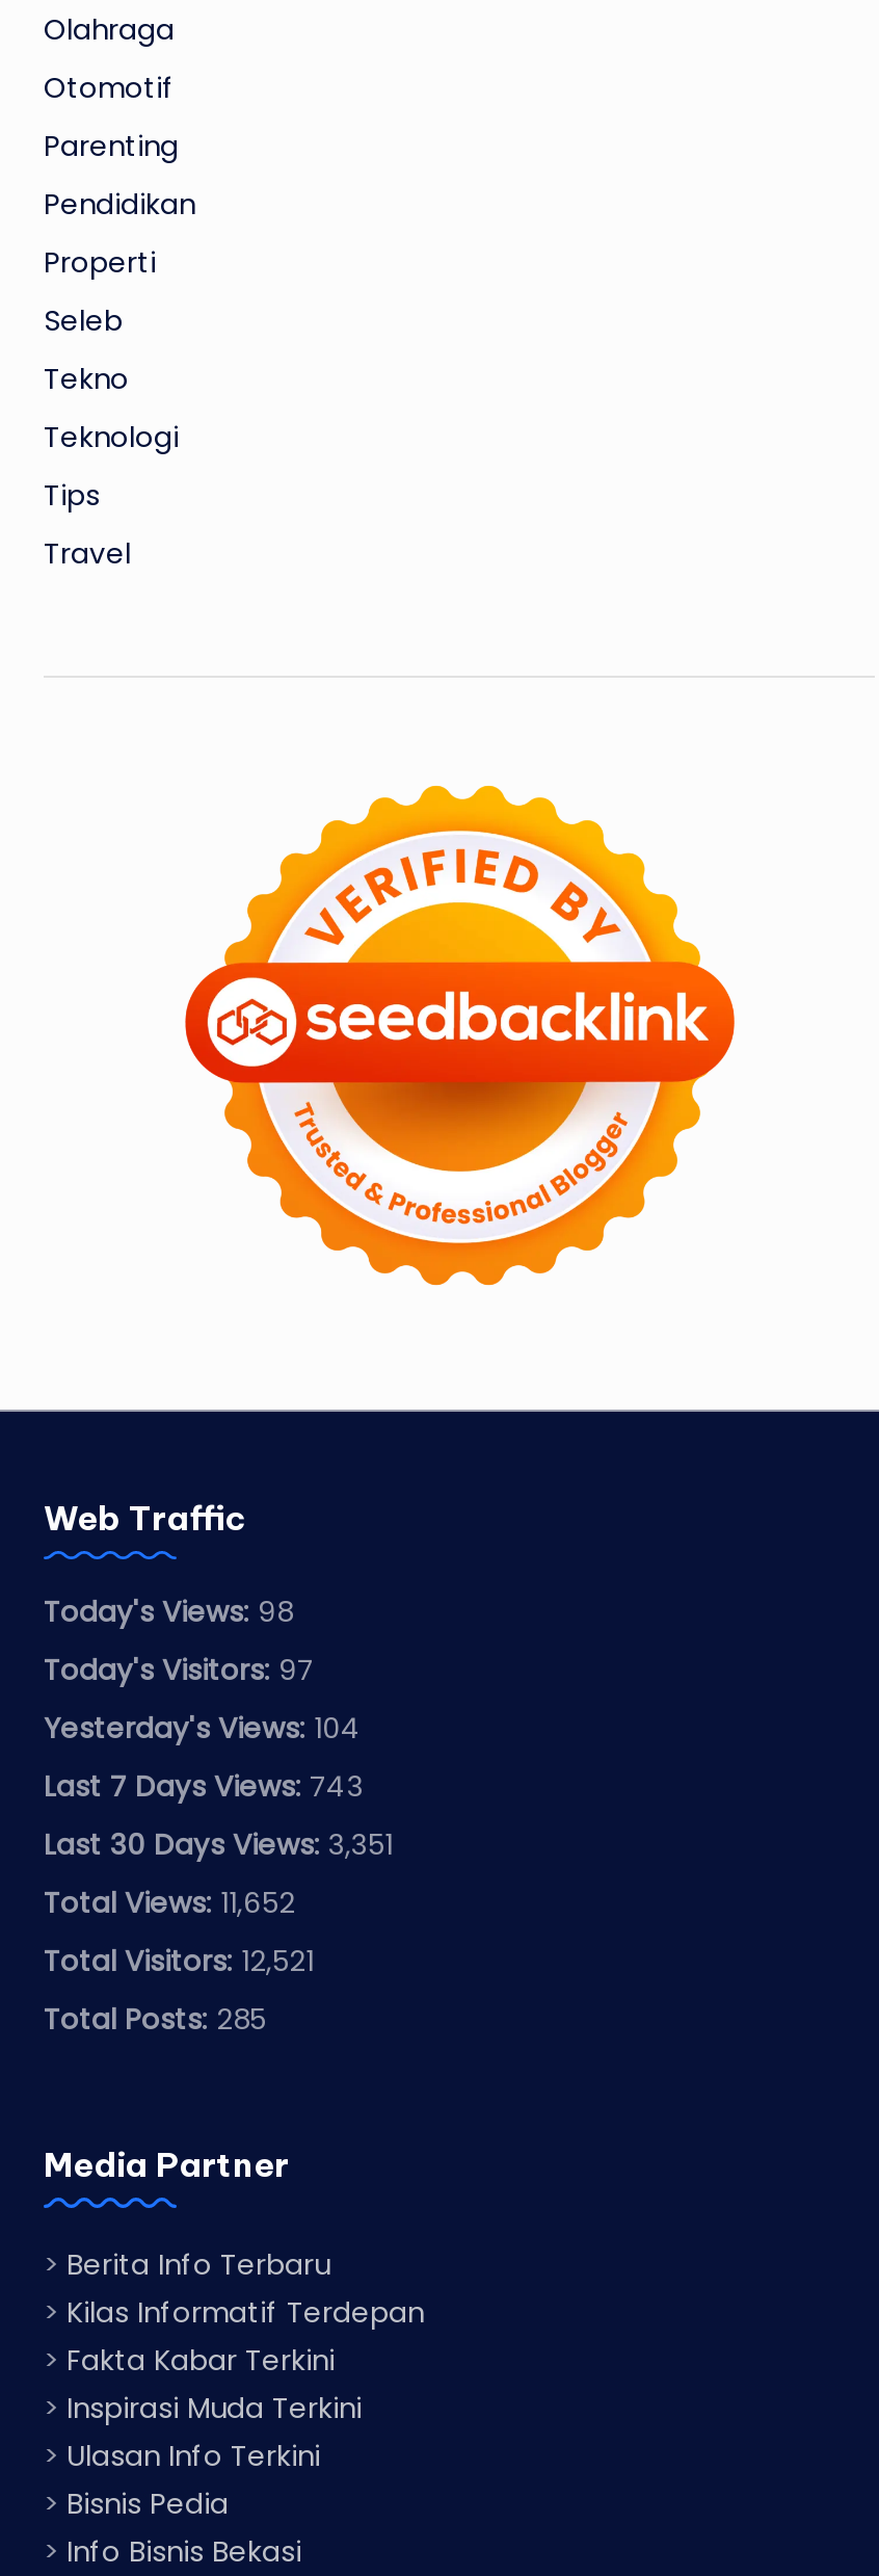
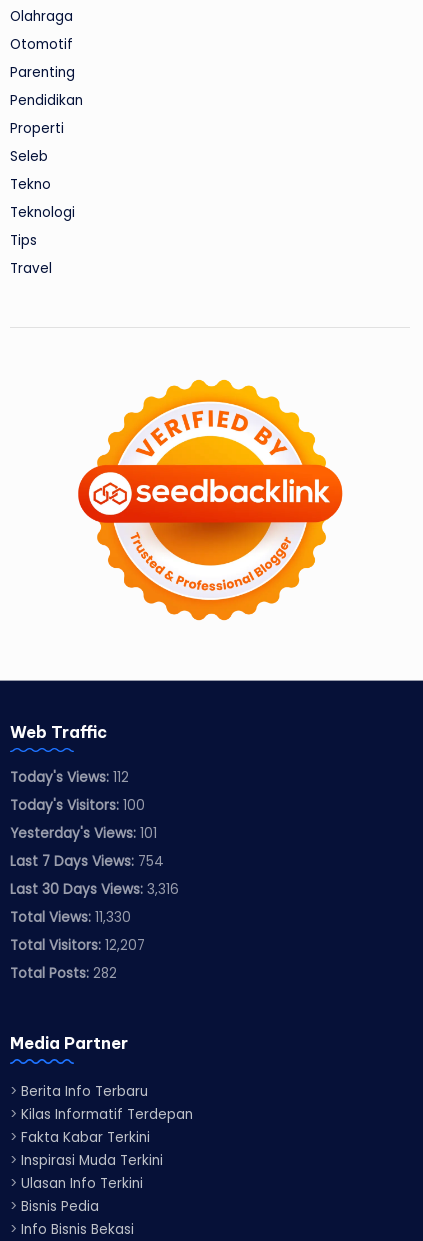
[44,1593,293,1633] Today's Views: 98 -> [10,768,129,787] Today's Views: 112
[44,1652,314,1691] Today's Visitors: 97 -> [10,796,145,815] Today's Visitors: 100
[44,1710,362,1749] Yesterday's Views: 104 -> [10,824,157,843] Yesterday's Views: 101
[44,1768,364,1808] Last 7 Days Views: 743 -> [10,852,164,871] Last 7 Days Views: 754
[44,1826,393,1866] Last 30 Days Views: 3,351 -> [10,880,179,899] Last 30 Days Views: 3,316
[44,1884,295,1924] Total Views: 11,652 -> [10,908,131,927] Total Views: 11,330
[44,1943,314,1982] Total Visitors: 12,521 -> [10,936,145,955] Total Visitors: 12,207
[44,2001,266,2040] Total Posts: 285 -> [10,964,117,983] Total Posts: 282

